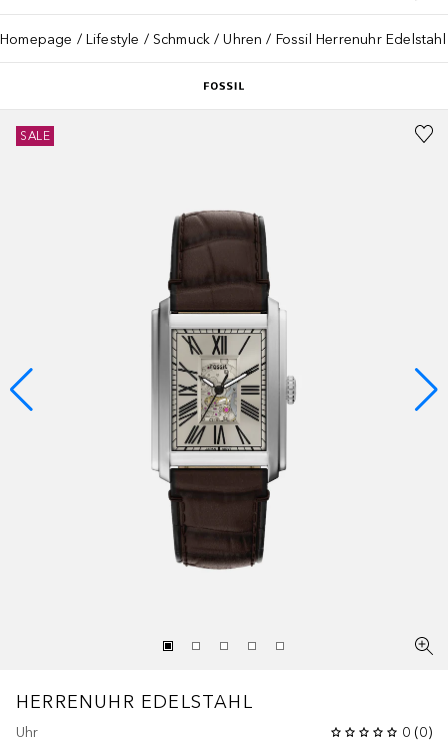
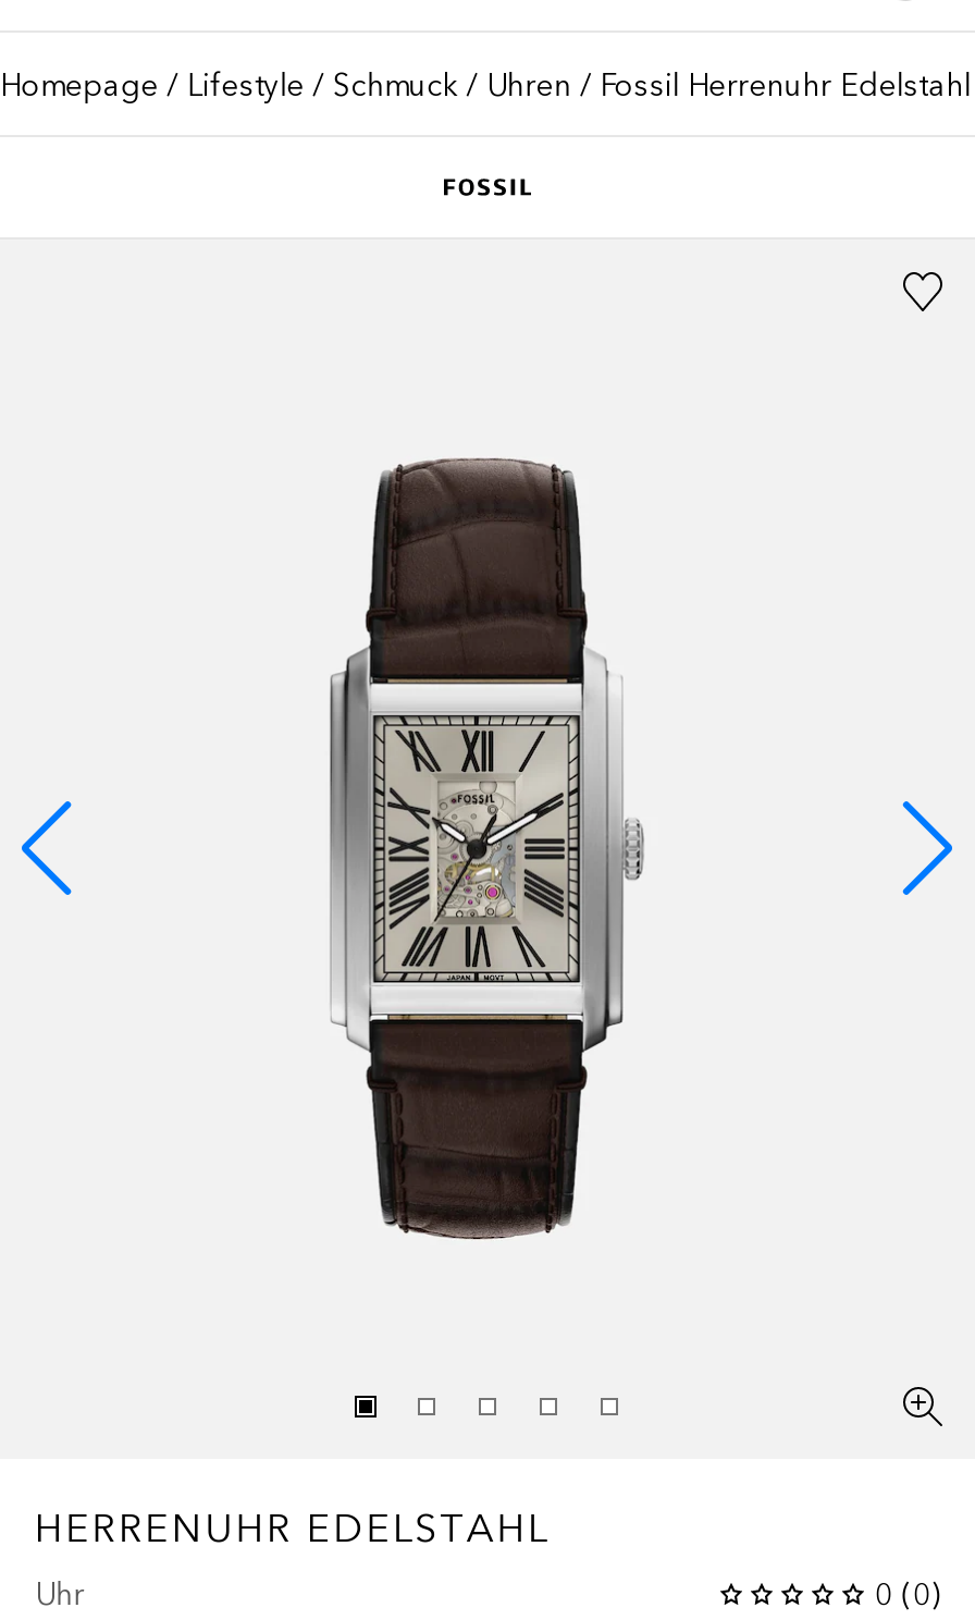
[20,129,50,143] SALE -> none

